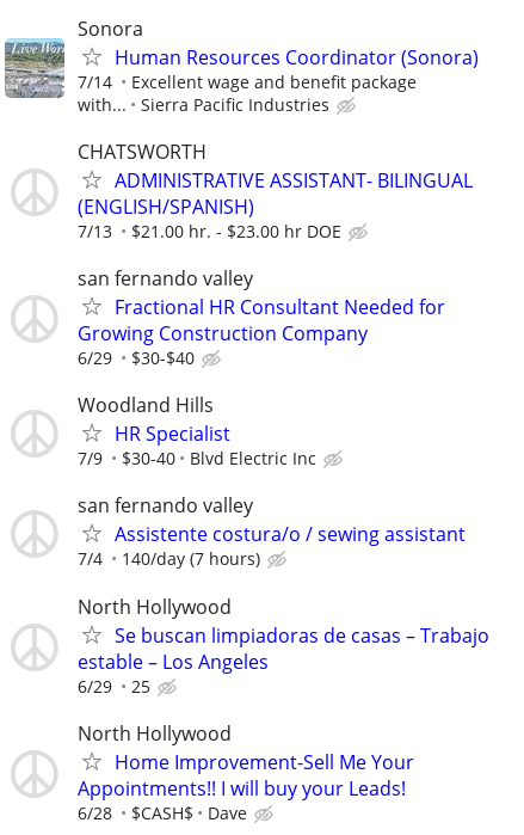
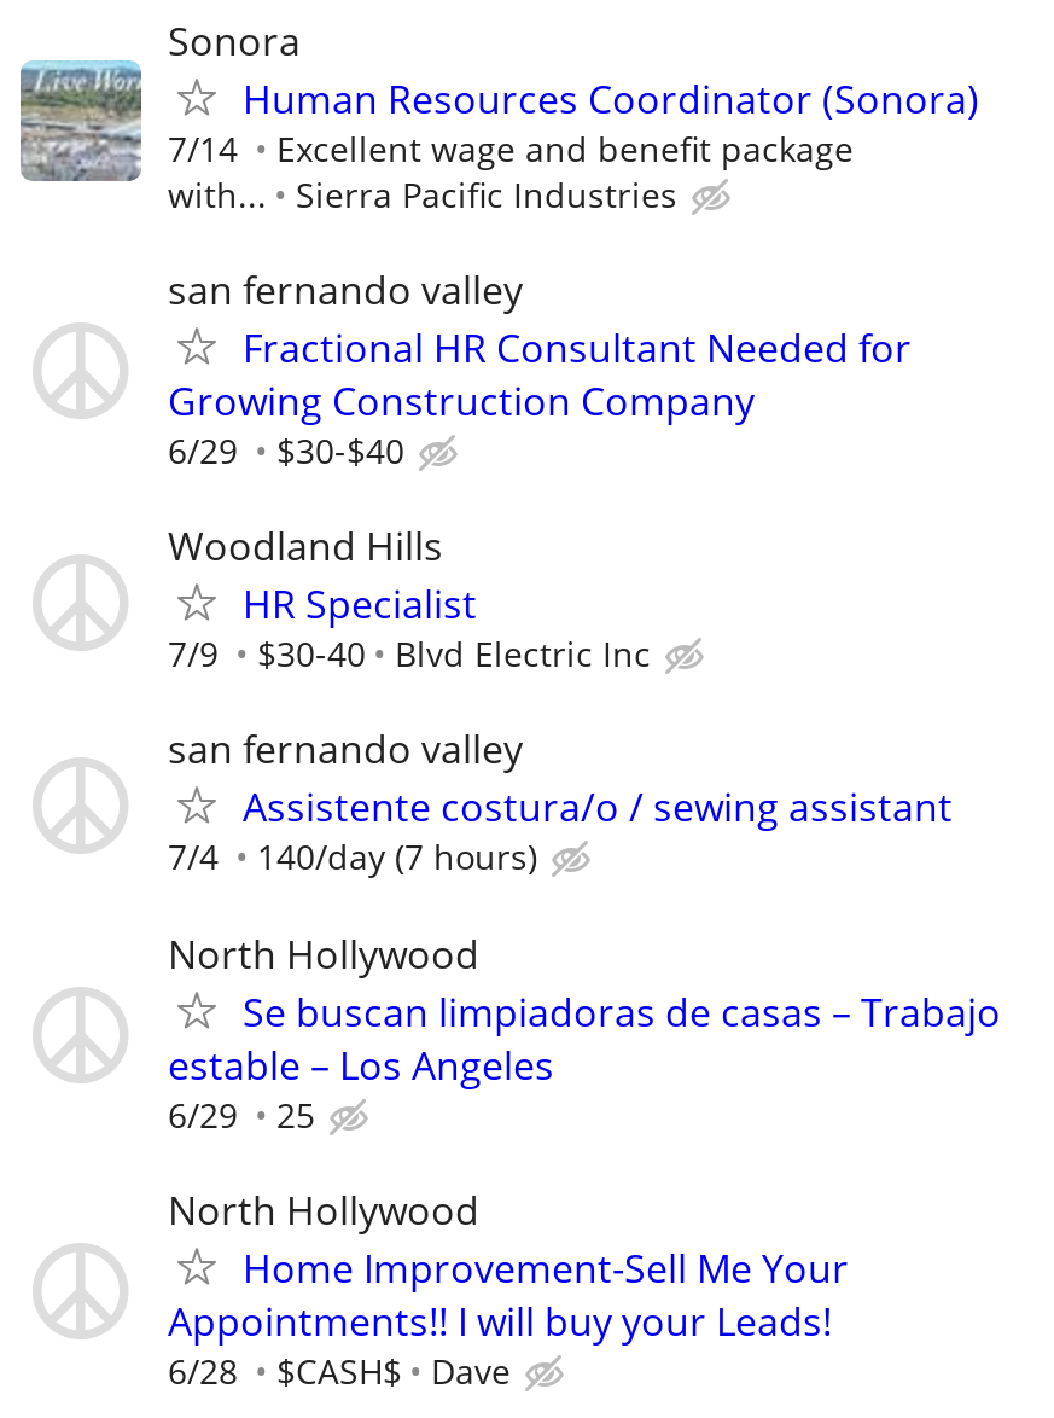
[78,138,473,242] CHATSWORTH | ADMINISTRATIVE ASSISTANT- BILINGUAL | (ENGLISH/SPANISH) | 7/13 | $21.00 hr. - $23.00 hr DOE -> none

